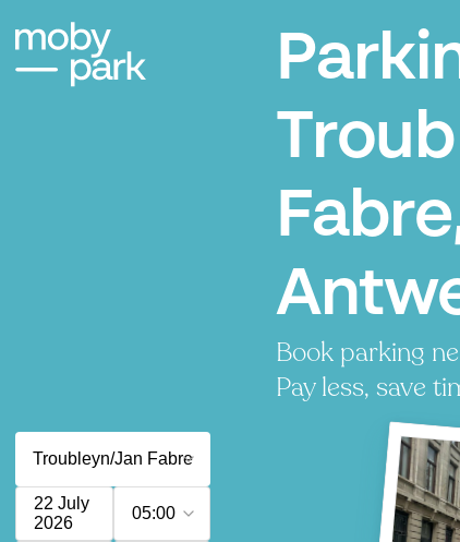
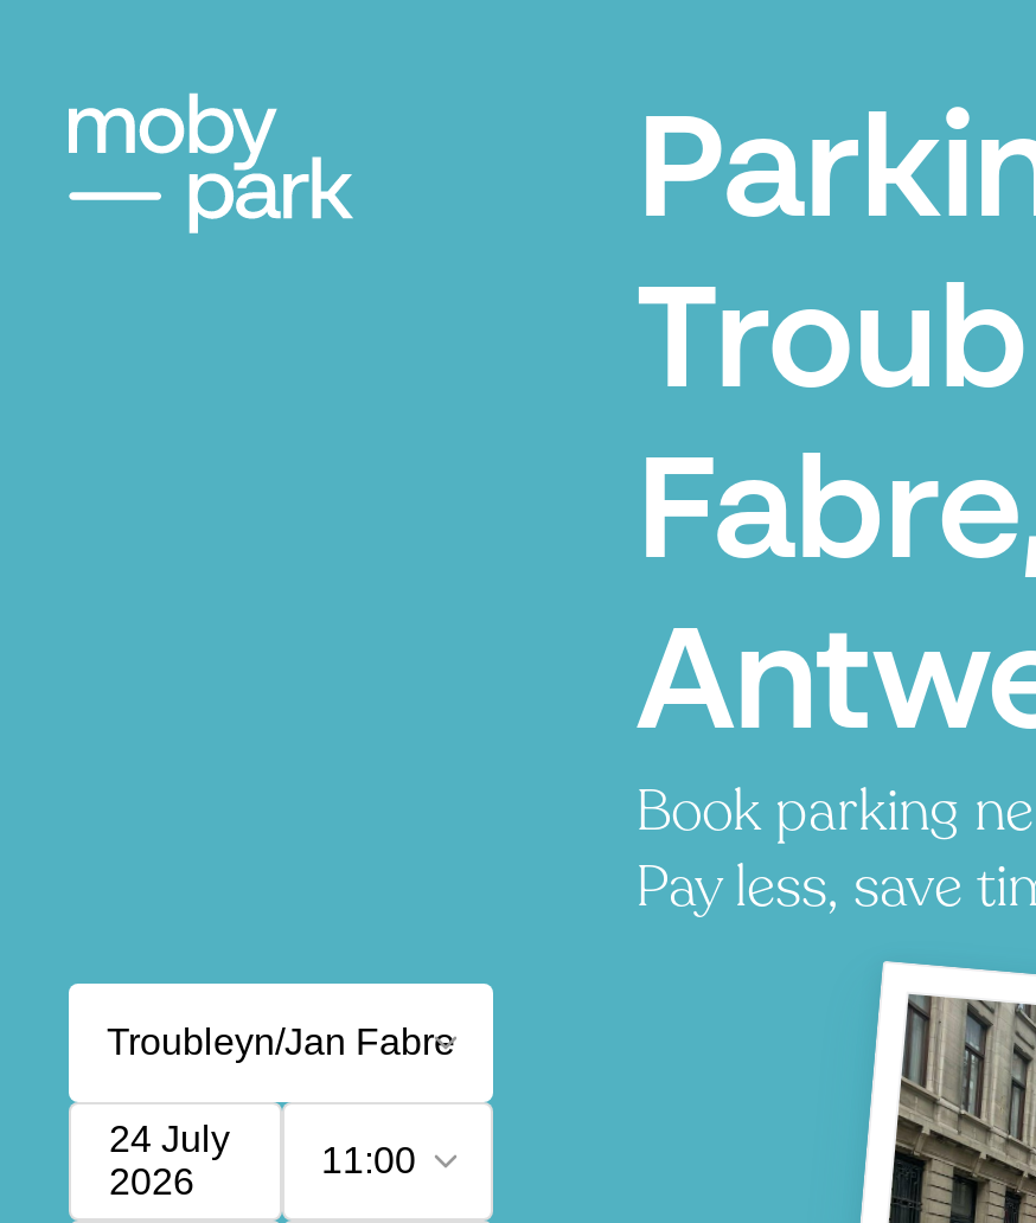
[34,494,89,513] 22 July -> [109,1119,230,1159] 24 July
[131,504,175,522] 05:00 -> [321,1140,416,1180] 11:00

